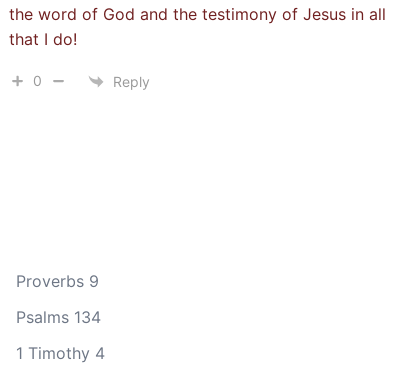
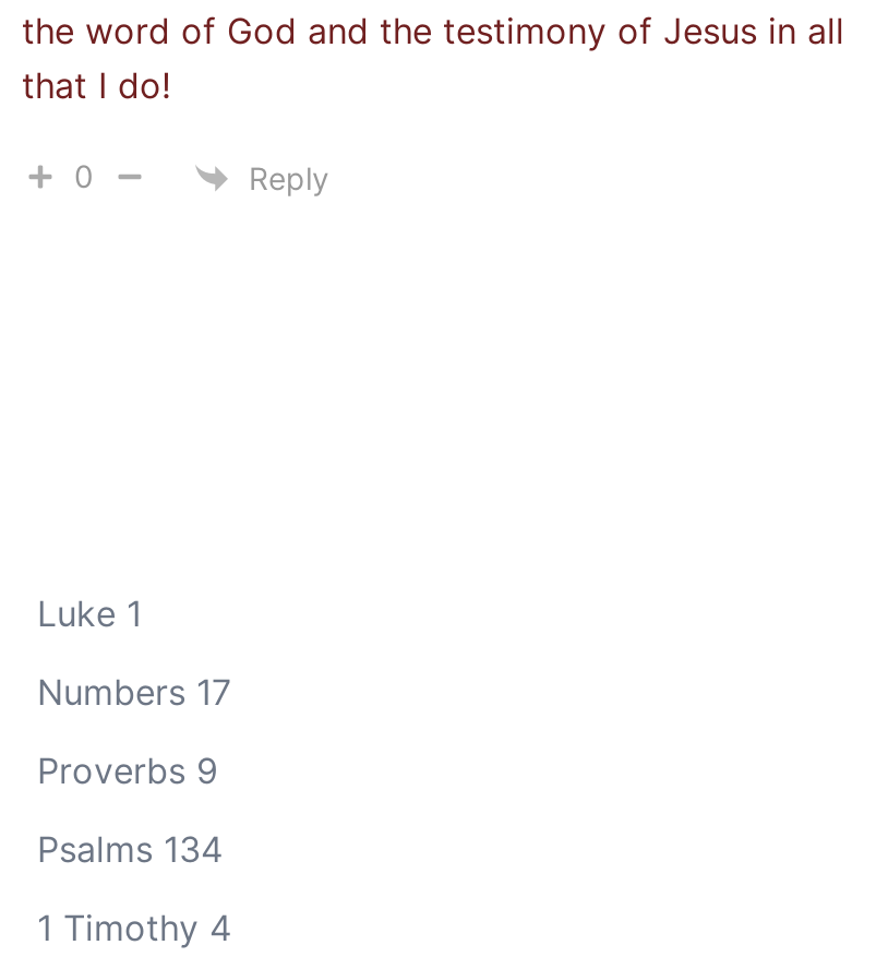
none -> [37,591,231,714] Luke 1 | Numbers 17

